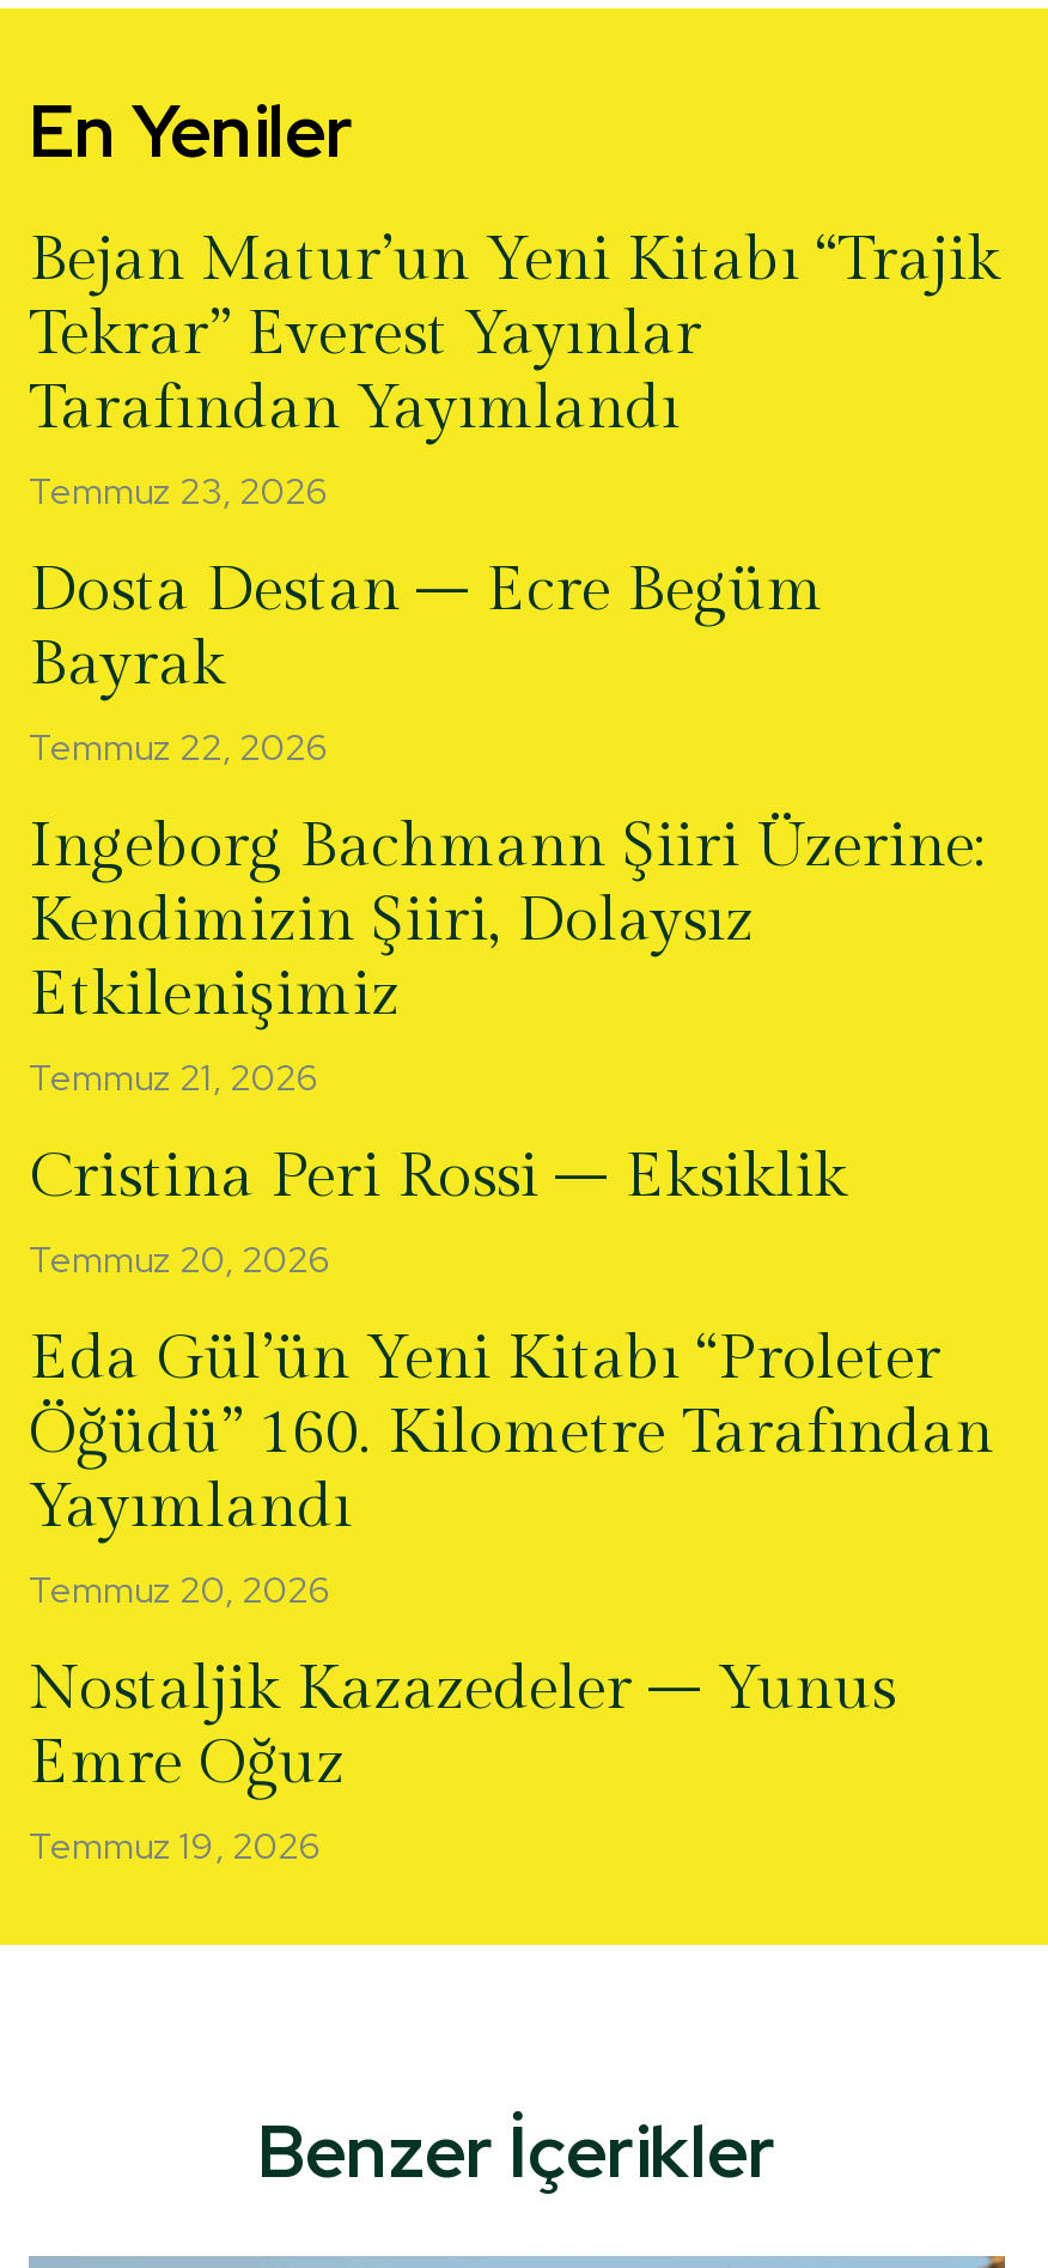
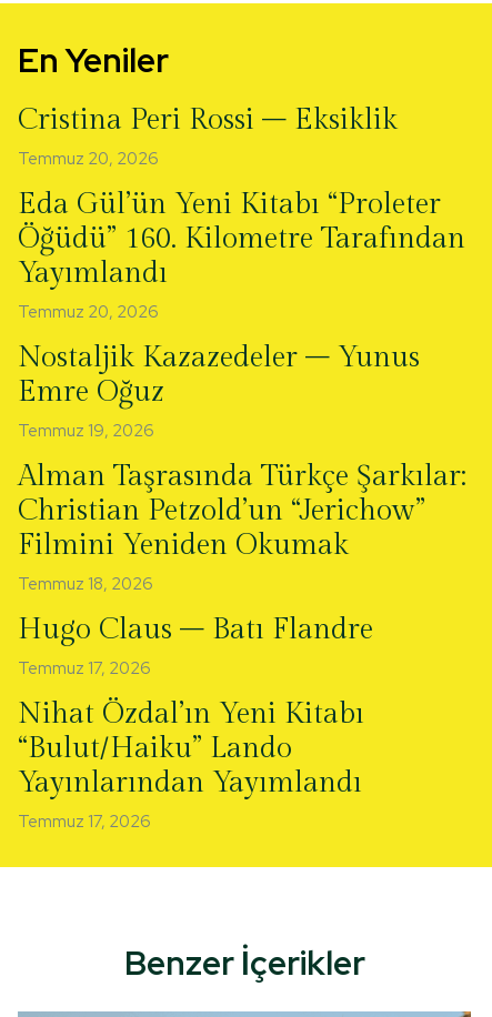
[29,224,1000,1102] Bejan Matur’un Yeni Kitabı “Trajik | Tekrar” Everest Yayınlar | Tarafından Yayımlandı | Temmuz 23, 2026 | Dosta Destan – Ecre Begüm | Bayrak | Temmuz 22, 2026 | Ingeborg Bachmann Şiiri Üzerine: | Kendimizin Şiiri, Dolaysız | Etkilenişimiz | Temmuz 21, 2026 -> none
moved [29,1141,993,1871] -> [18,103,465,442]: Cristina Peri Rossi – Eksiklik | Temmuz 20, 2026 | Eda Gül’ün Yeni Kitabı “Proleter | ... | Emre Oğuz | Temmuz 19, 2026
none -> [18,460,466,833] Alman Taşrasında Türkçe Şarkılar: | Christian Petzold’un “Jerichow” | Filmini Yeniden Okumak | Temmuz 18, 2026 | Hugo Claus – Batı Flandre | Temmuz 17, 2026 | Nihat Özdal’ın Yeni Kitabı | “Bulut/Haiku” Lando | Yayınlarından Yayımlandı | Temmuz 17, 2026

